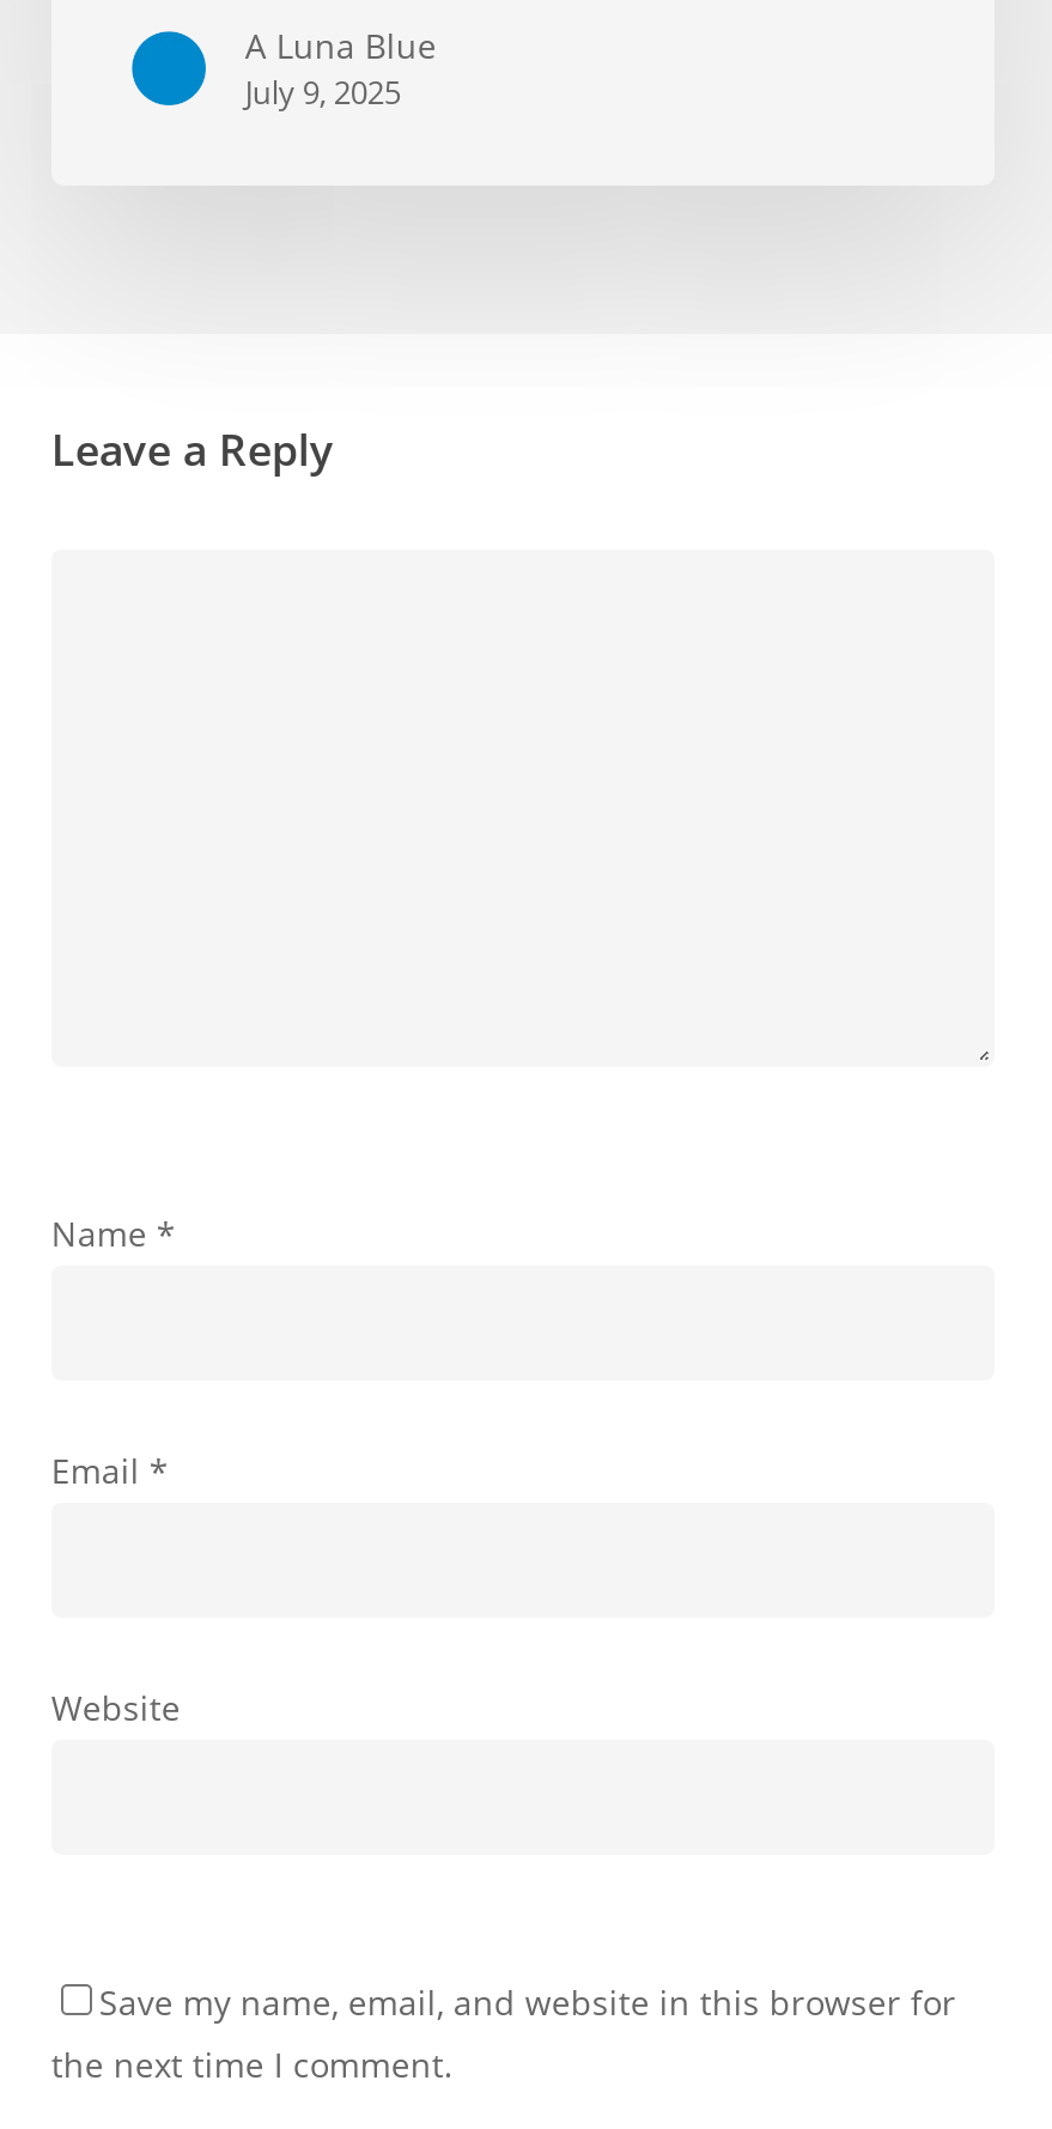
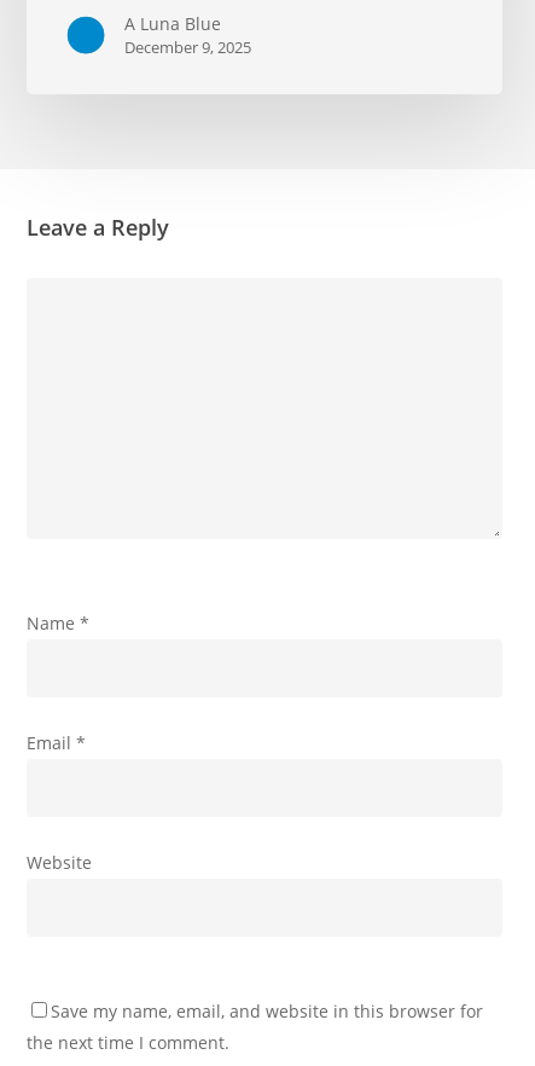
[245,71,401,114] July 9, 2025 -> [124,37,251,58] December 9, 2025

